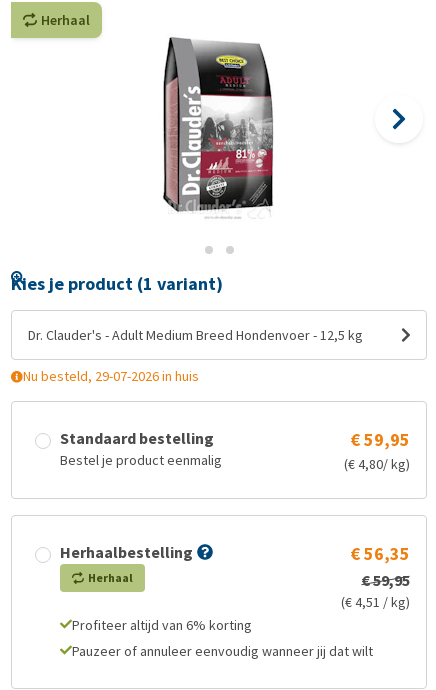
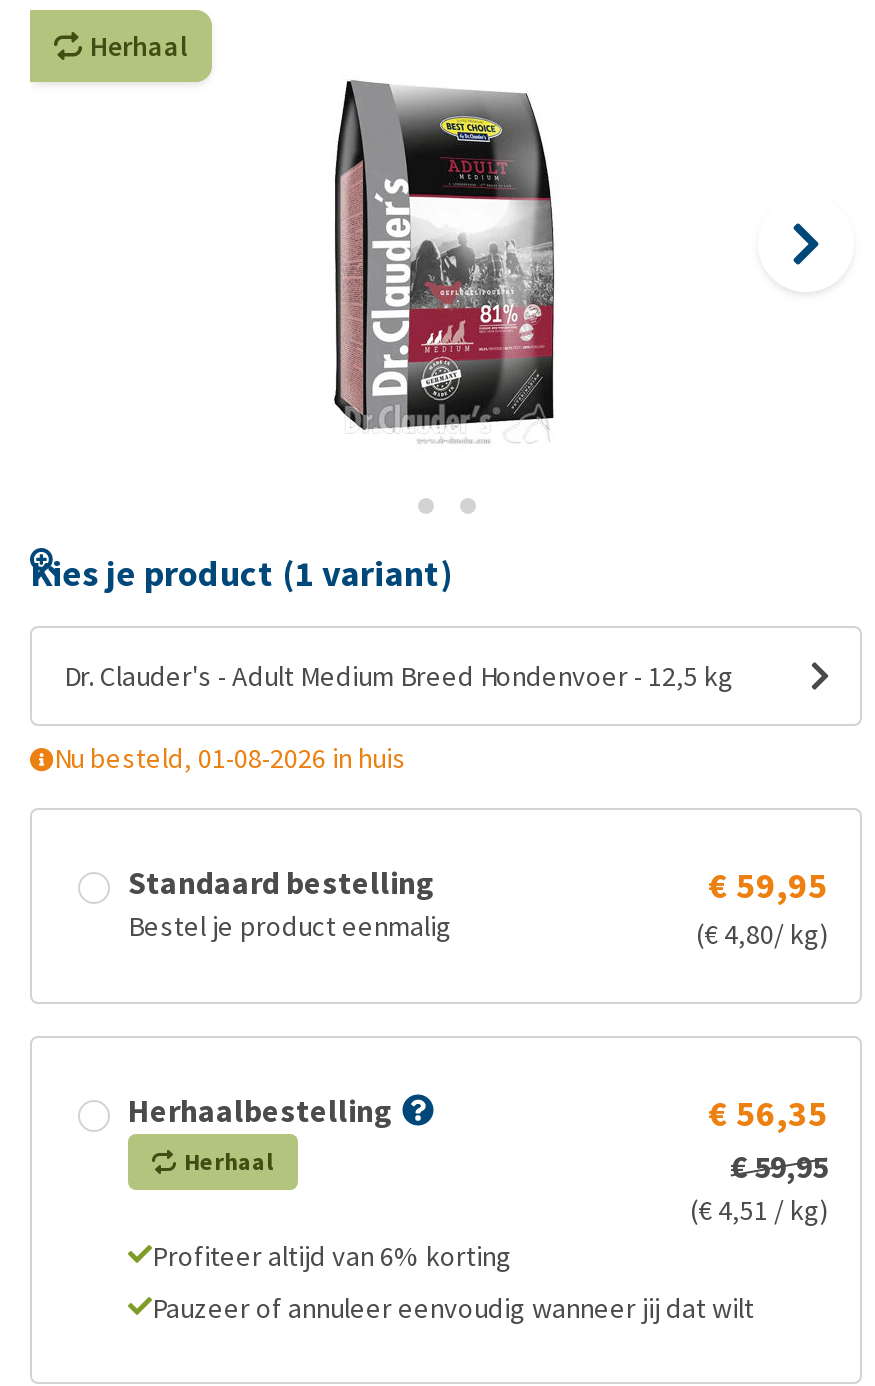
[23,367,199,385] Nu besteld, 29-07-2026 in huis -> [54,740,406,776] Nu besteld, 01-08-2026 in huis

